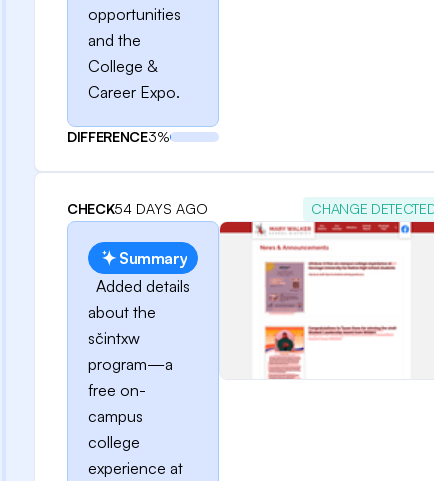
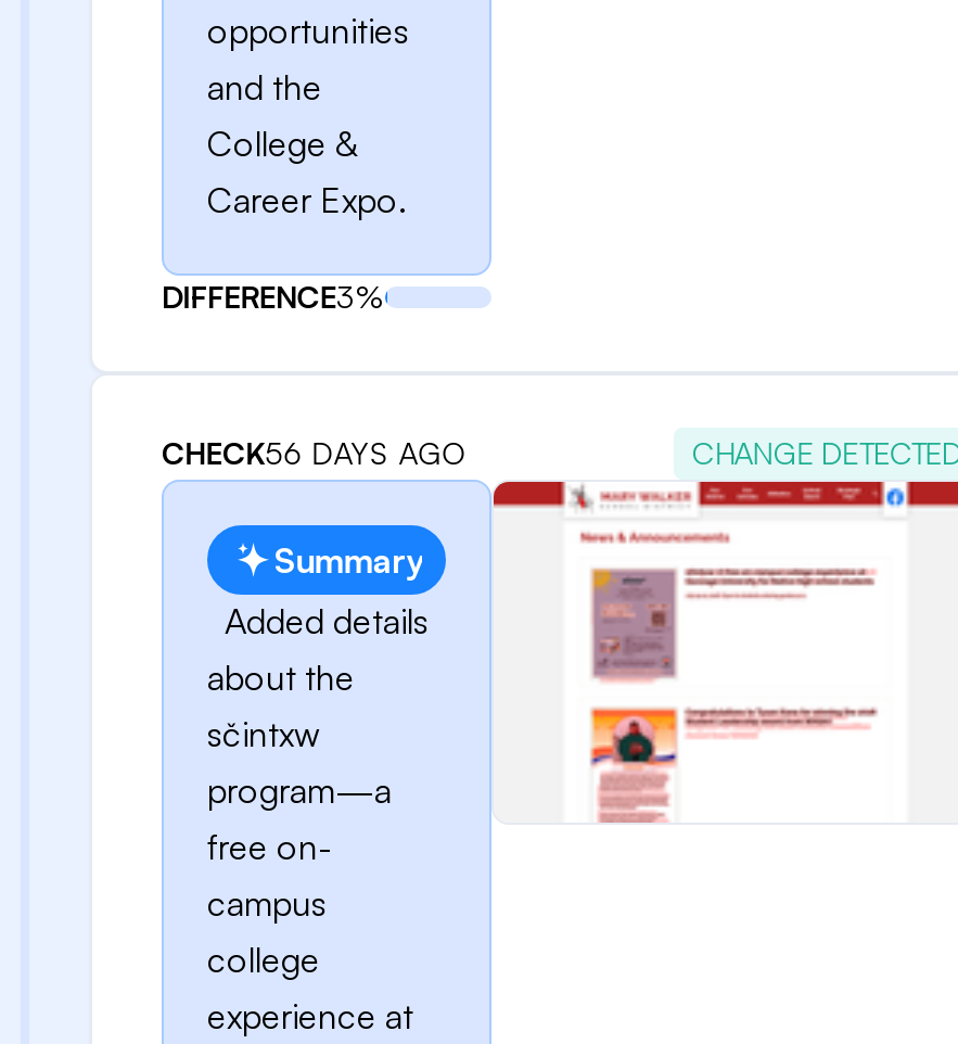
[67,200,208,217] CHECK54 DAYS AGO -> [162,434,468,471] CHECK56 DAYS AGO

